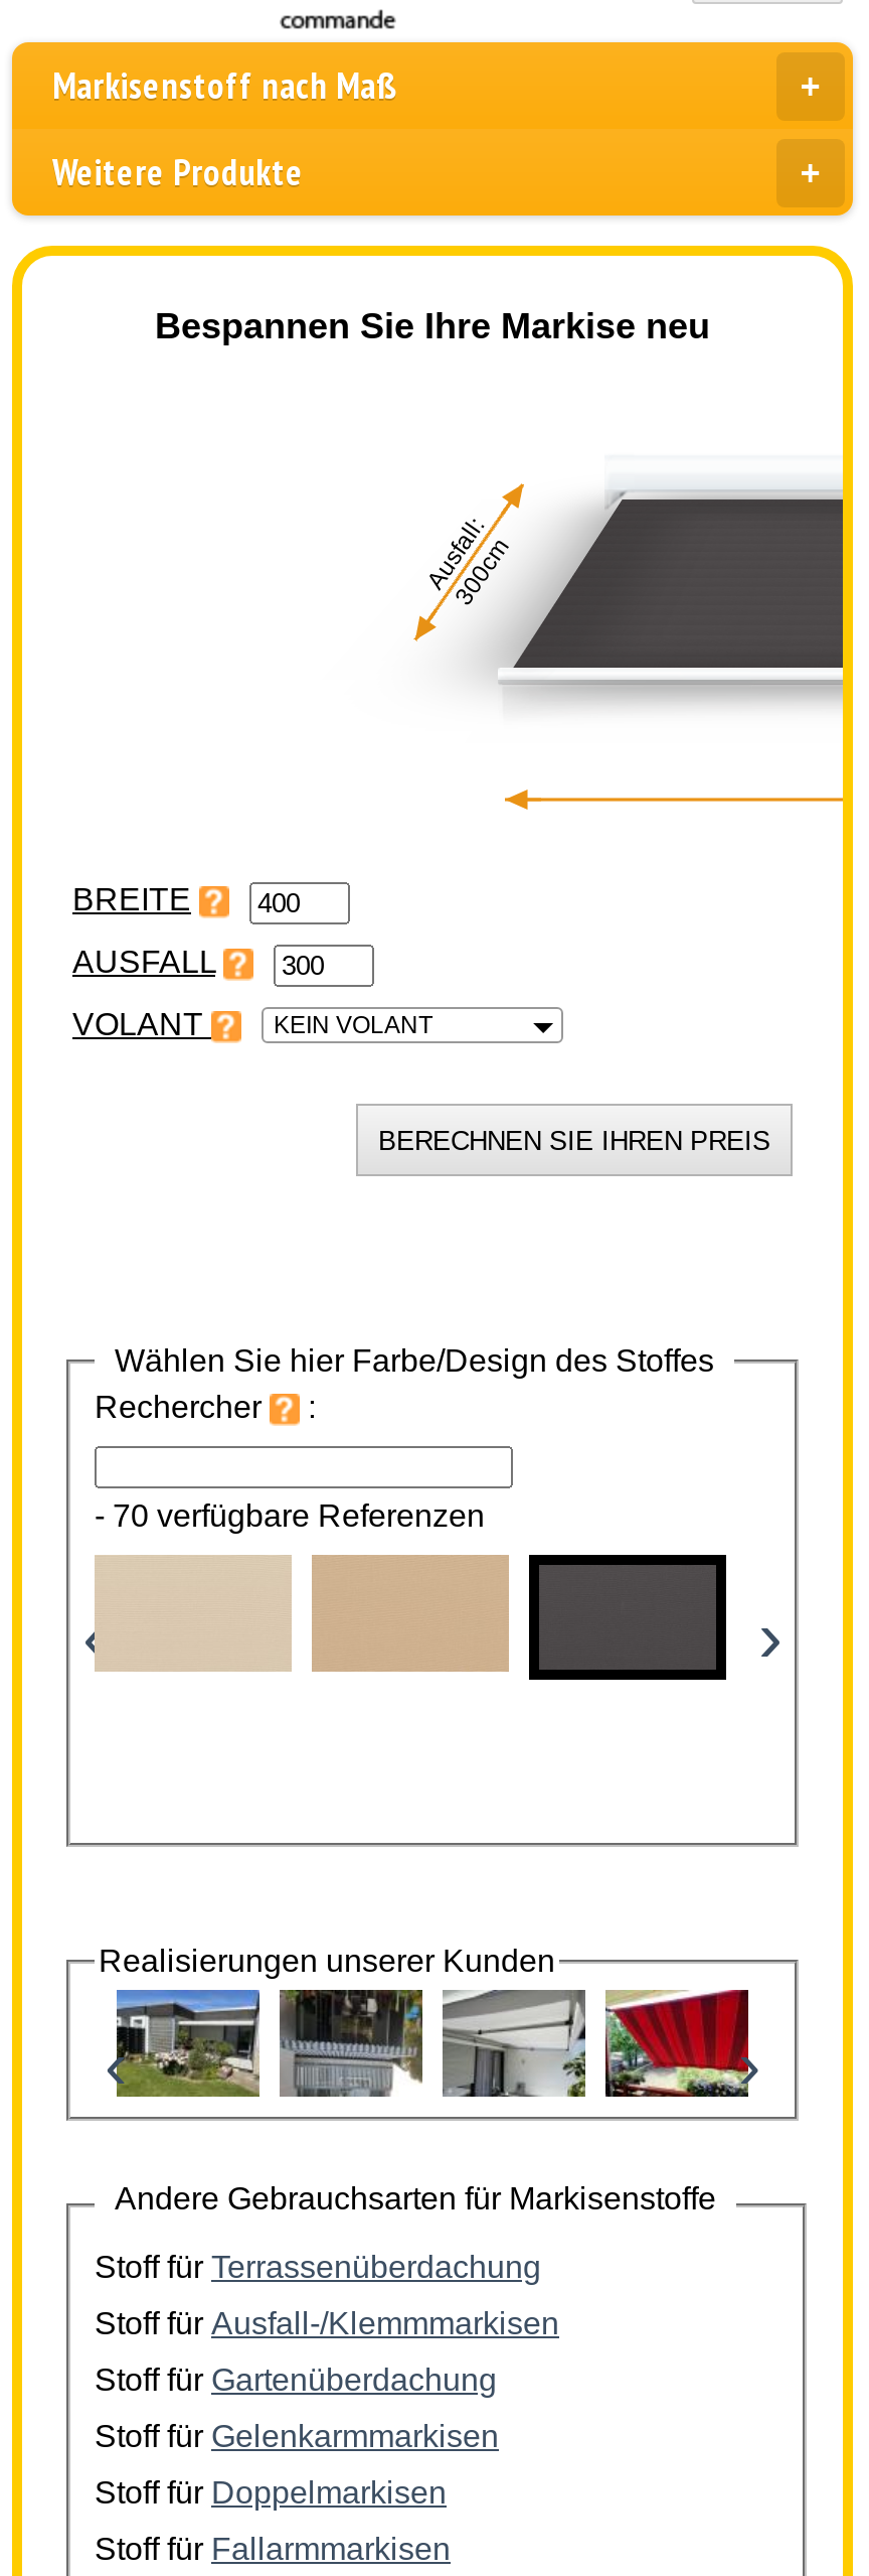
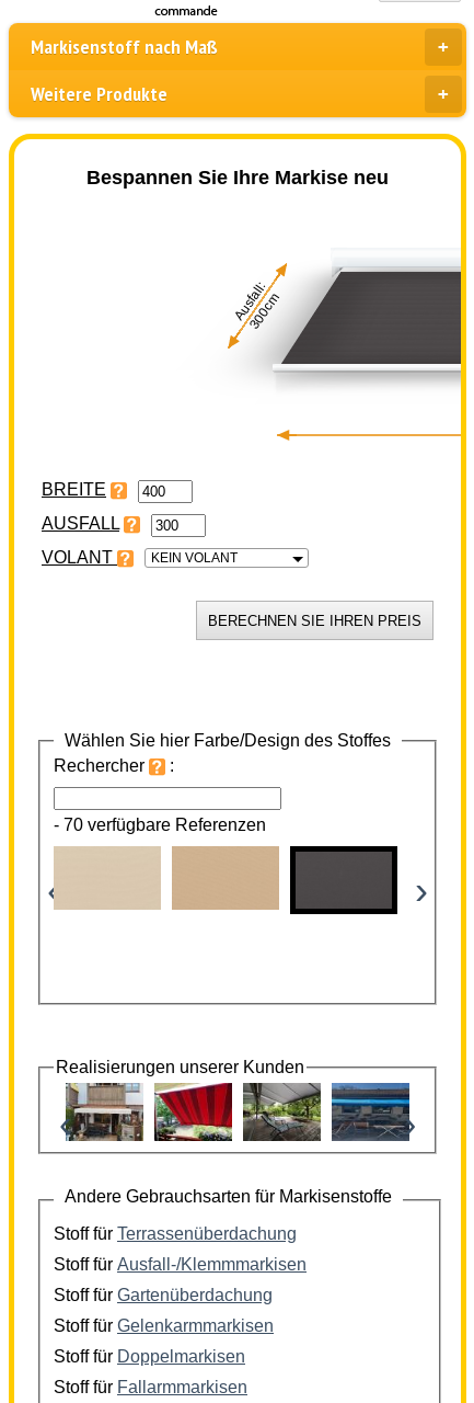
[117,1988,262,2097] [image] -> [65,1082,143,1141] [image]
[280,1988,424,2099] [image] -> [154,1082,233,1142] [image]
[443,1990,587,2097] [image] -> [243,1082,322,1142] [image]
[605,1988,750,2099] [image] -> [331,1082,411,1142] [image]

